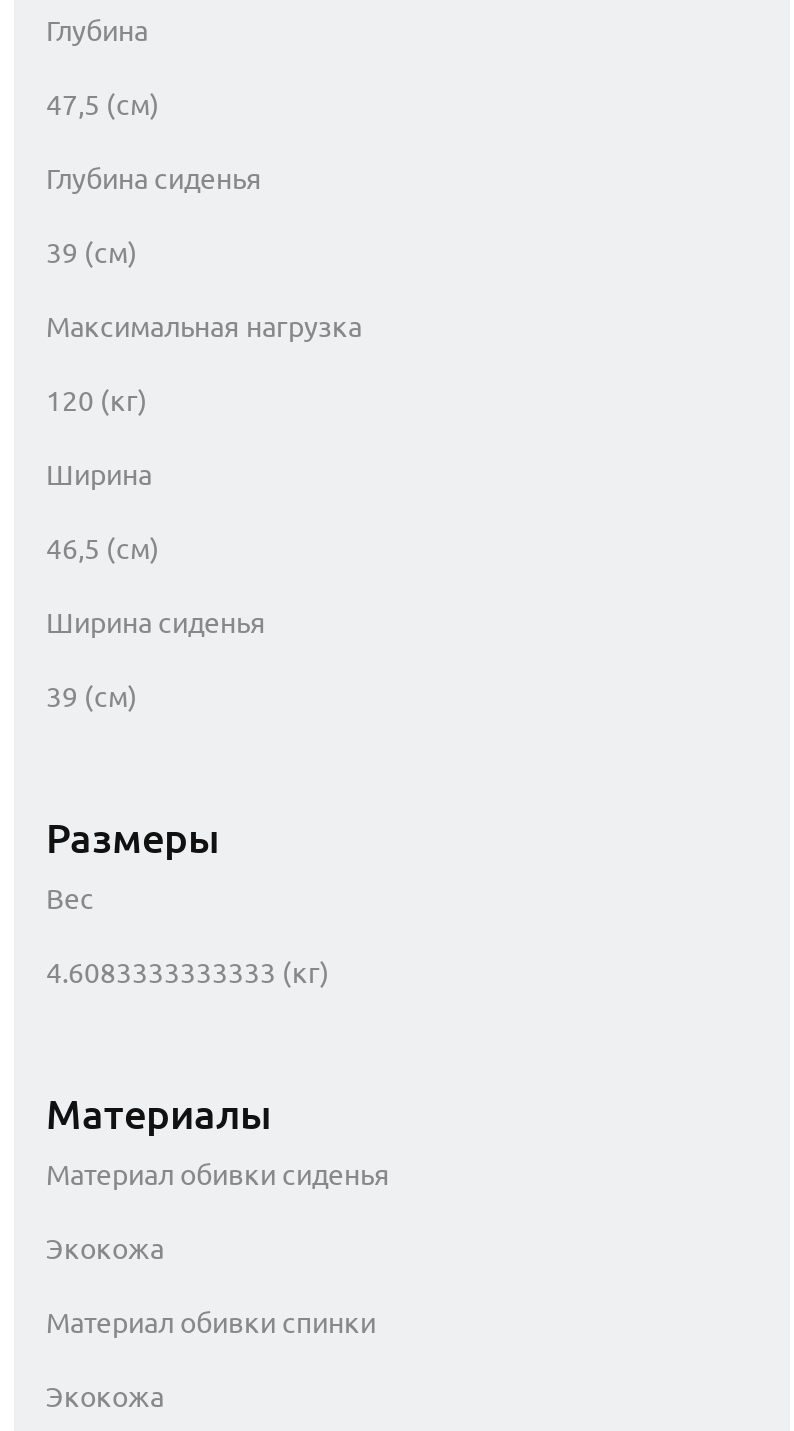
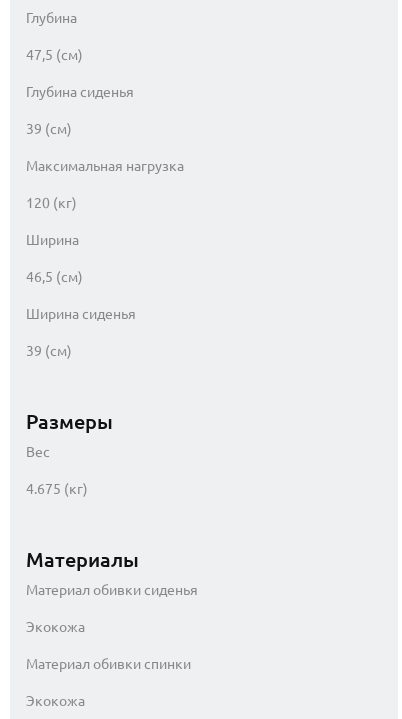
[46,957,330,989] 4.6083333333333 (кг) -> [26,481,88,497] 4.675 (кг)

